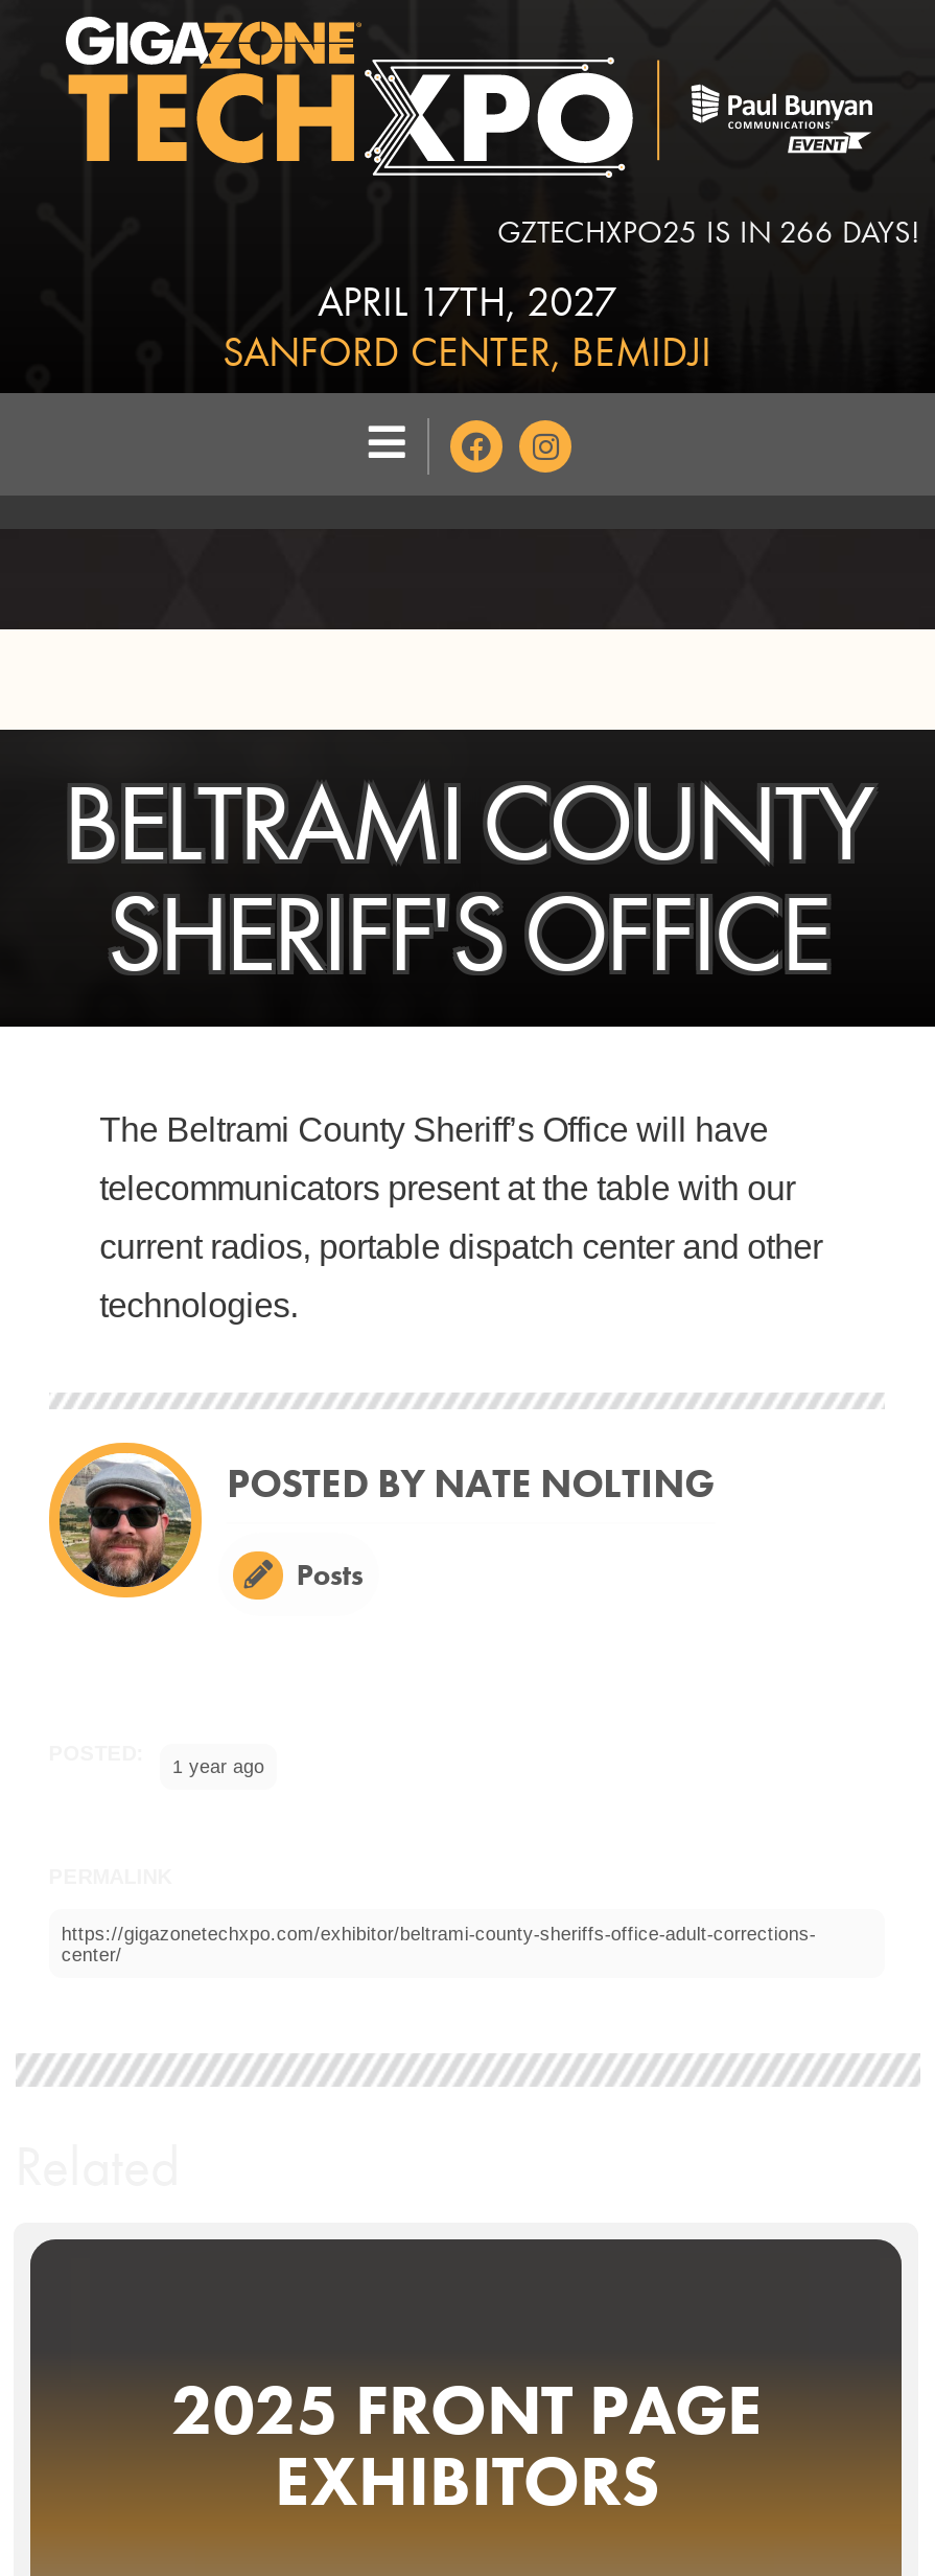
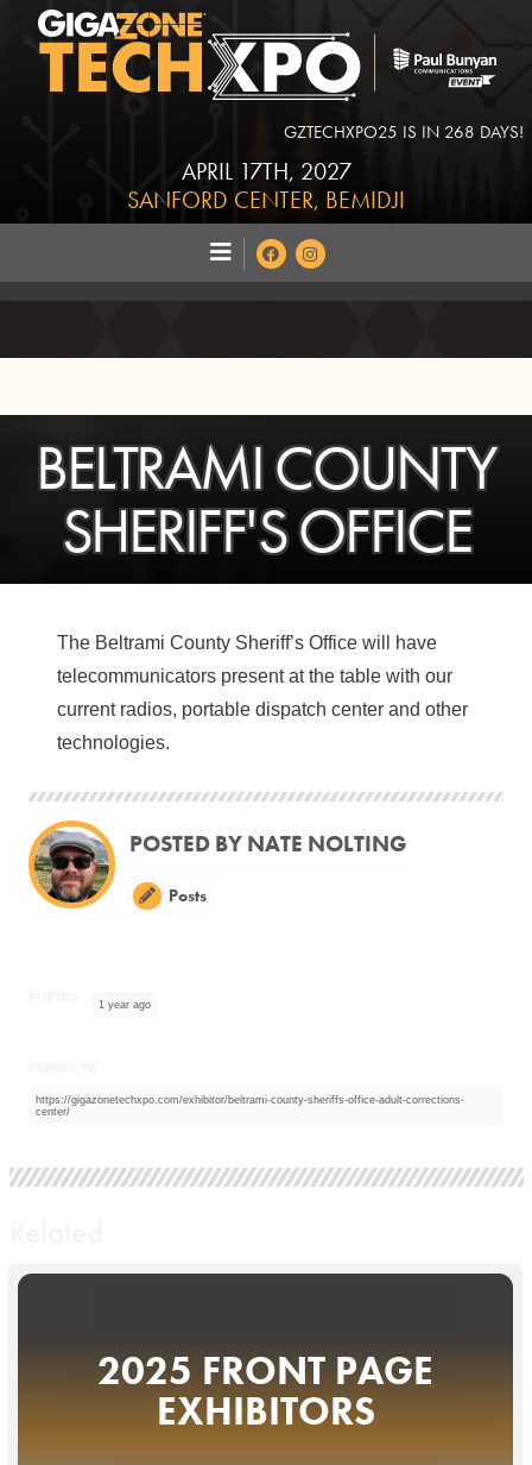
[497,212,919,254] GZTECHXPO25 IS IN 266 DAYS! -> [283,121,523,144] GZTECHXPO25 IS IN 268 DAYS!

